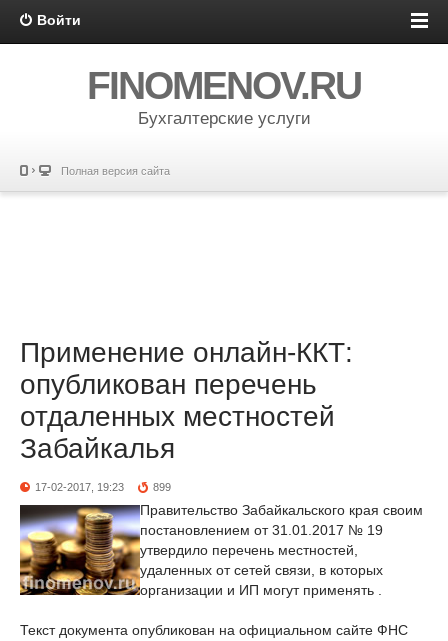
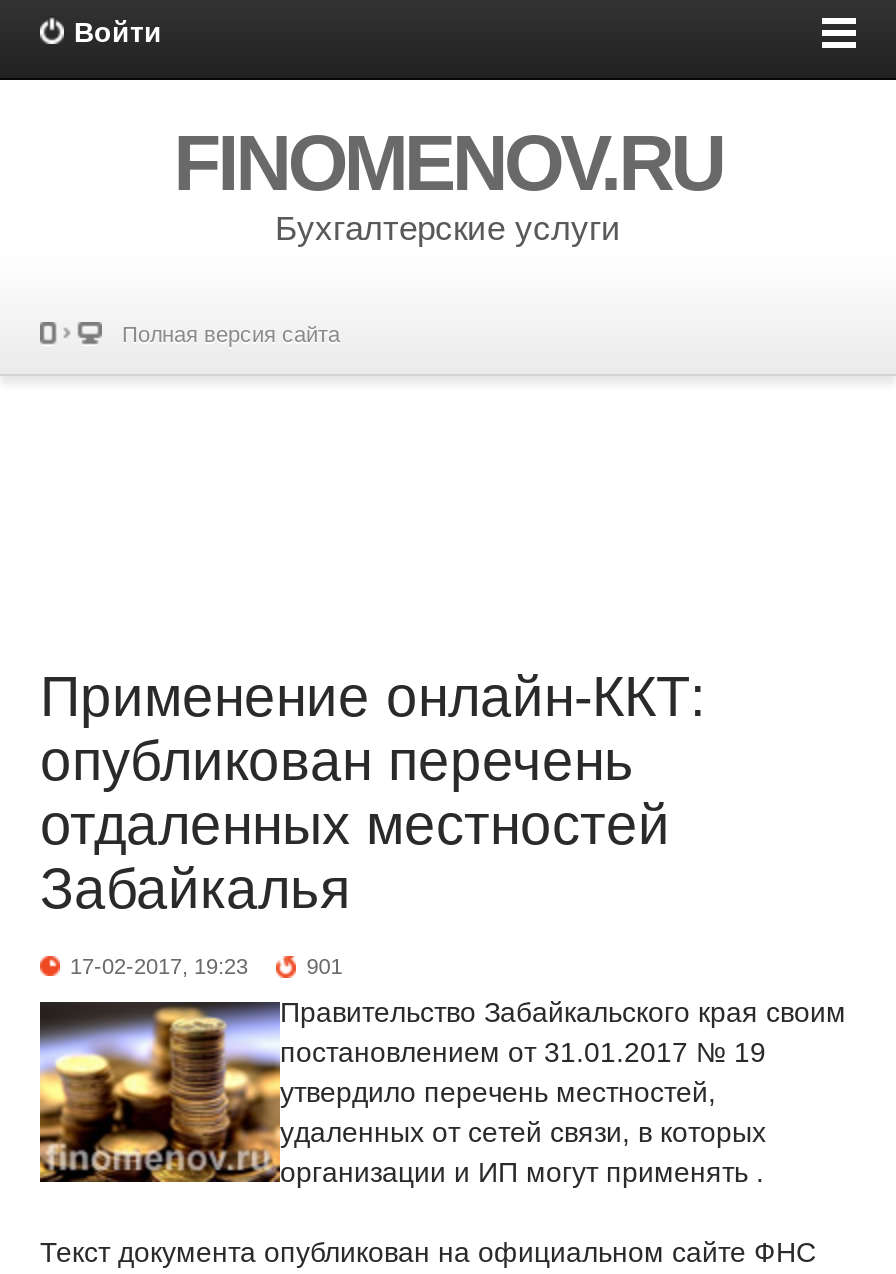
[153,481,171,493] 899 -> [306,954,342,978] 901

